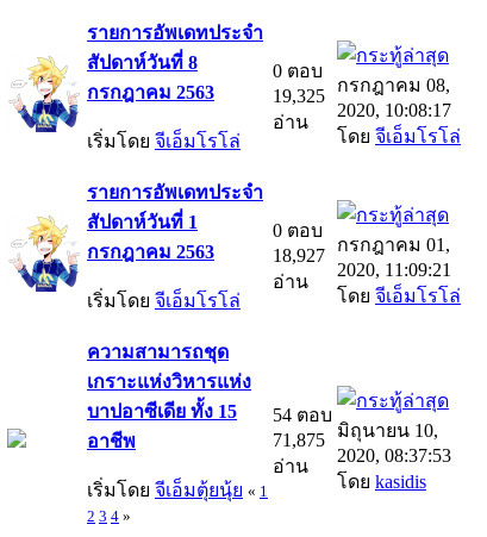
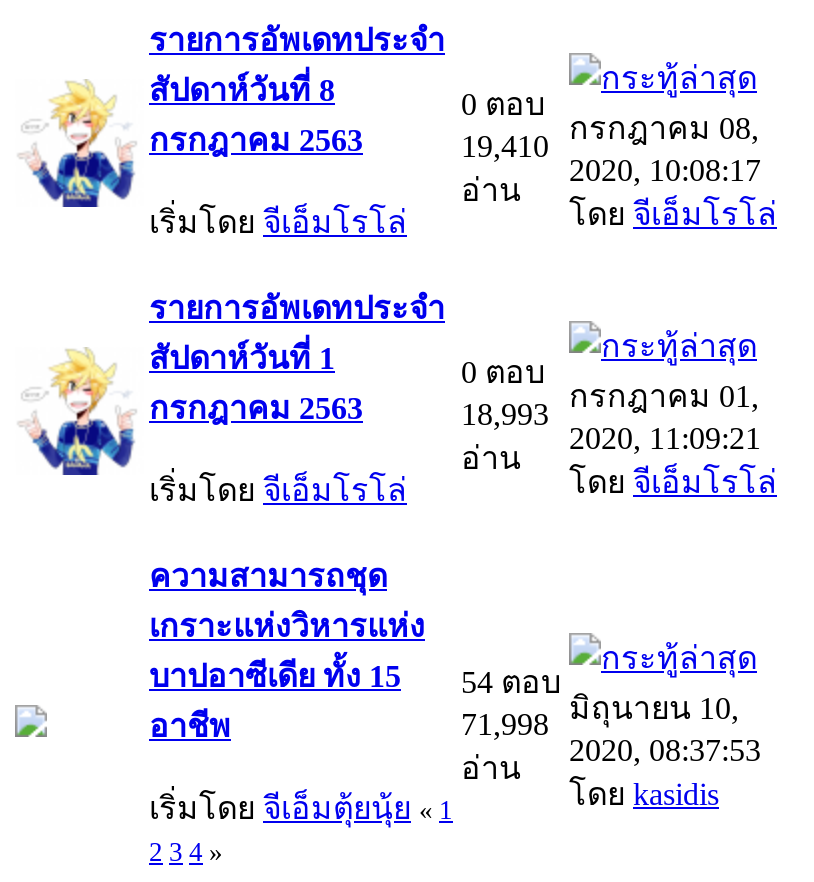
[273,85,325,105] 19,325 -> [461,128,549,162] 19,410
[273,245,325,265] 18,927 -> [461,396,549,430] 18,993
[273,420,438,449] 71,875 มิถุนายน 10, -> [461,690,739,740] 71,998 มิถุนายน 10,

